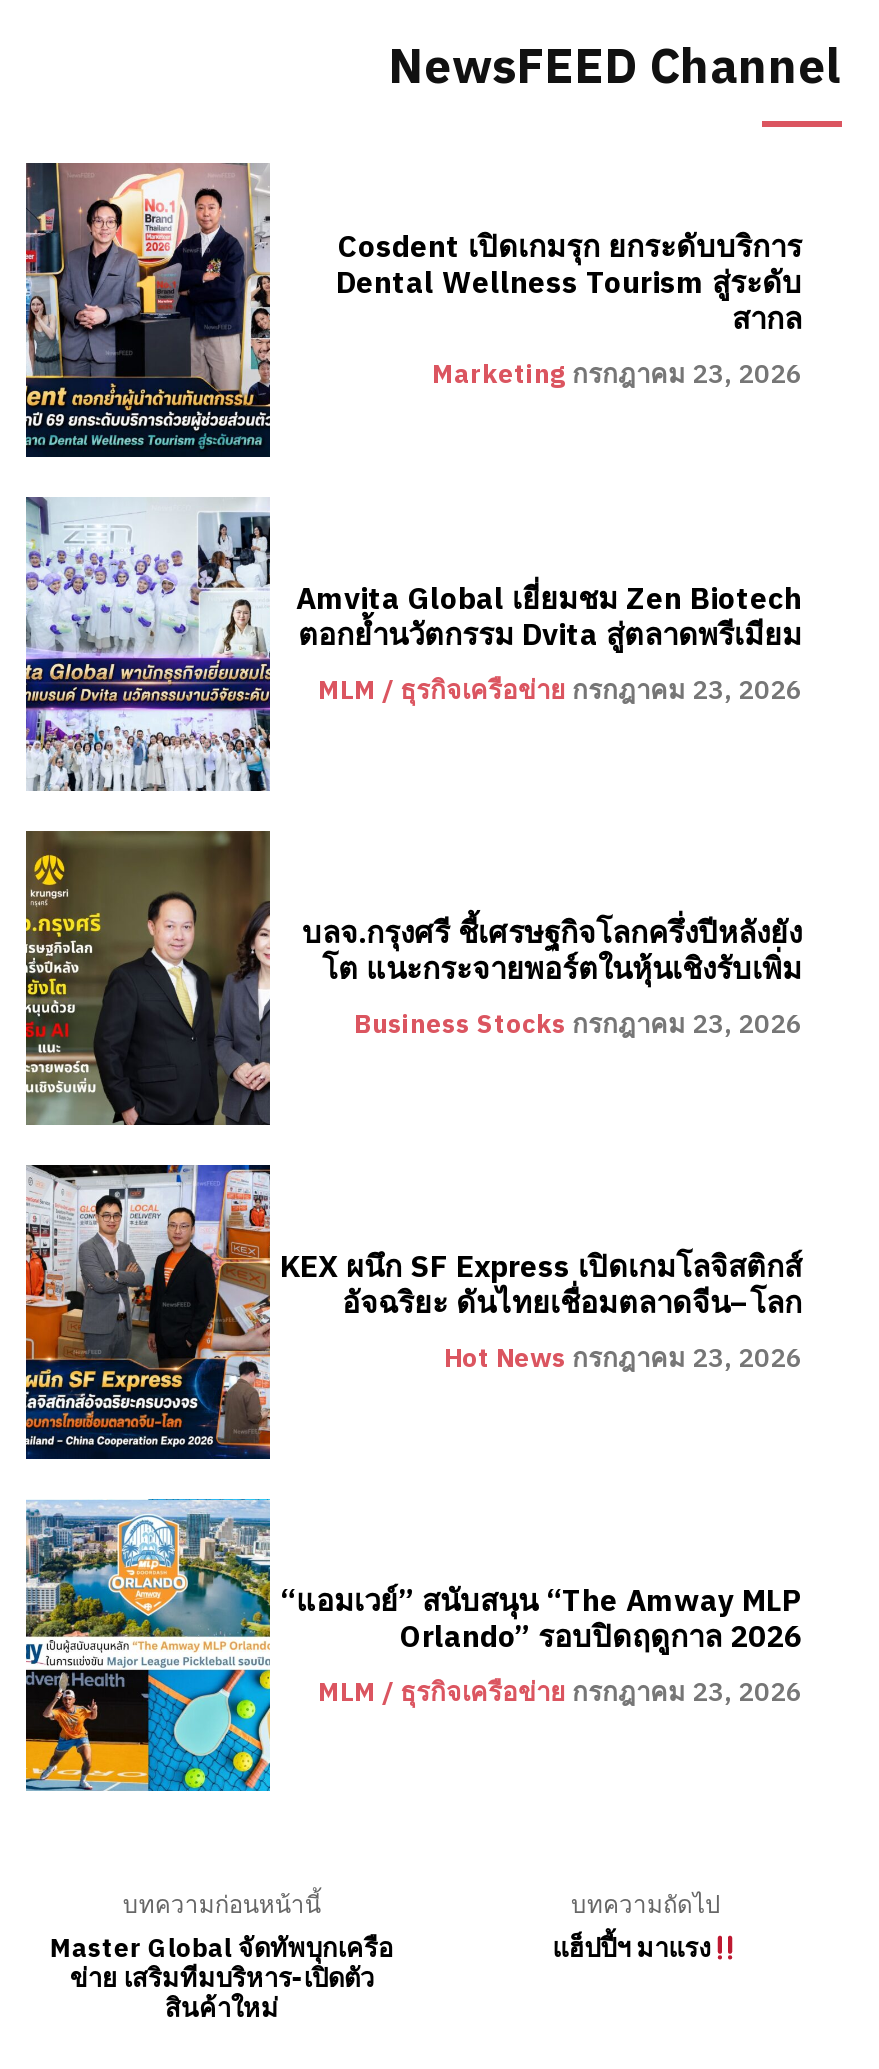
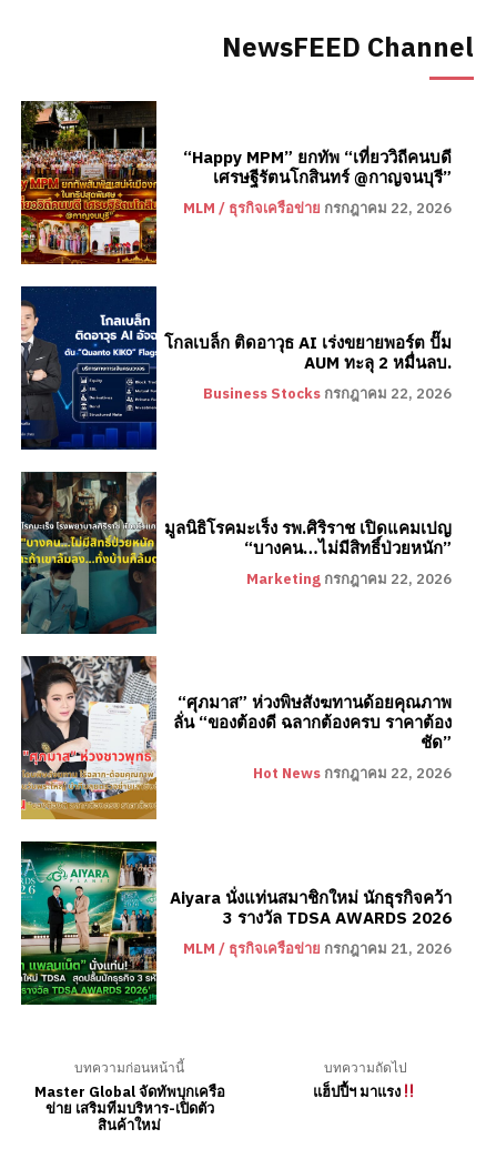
[24,162,802,460] [image] | Cosdent เปิดเกมรุก ยกระดับบริการ | Dental Wellness Tourism สู่ระดับ | สากล | Marketing กรกฎาคม 23, 2026 -> [20,100,452,265] [image] | “Happy MPM” ยกทัพ “เที่ยววิถีคนบดี | เศรษฐีรัตนโกสินทร์ @กาญจนบุรี” | MLM / ธุรกิจเครือข่าย กรกฎาคม 22, 2026
[24,498,802,792] [image] | Amvita Global เยี่ยมชม Zen Biotech | ตอกย้ำนวัตกรรม Dvita สู่ตลาดพรีเมียม | MLM / ธุรกิจเครือข่าย กรกฎาคม 23, 2026 -> [20,285,452,451] [image] | โกลเบล็ก ติดอาวุธ AI เร่งขยายพอร์ต ปั๊ม | AUM ทะลุ 2 หมื่นลบ. | Business Stocks กรกฎาคม 22, 2026
[24,830,802,1128] [image] | บลจ.กรุงศรี ชี้เศรษฐกิจโลกครึ่งปีหลังยัง | โต แนะกระจายพอร์ตในหุ้นเชิงรับเพิ่ม | Business Stocks กรกฎาคม 23, 2026 -> [20,471,452,635] [image] | มูลนิธิโรคมะเร็ง รพ.ศิริราช เปิดแคมเปญ | “บางคน…ไม่มีสิทธิ์ป่วยหนัก” | Marketing กรกฎาคม 22, 2026
[24,1162,802,1462] [image] | KEX ผนึก SF Express เปิดเกมโลจิสติกส์ | อัจฉริยะ ดันไทยเชื่อมตลาดจีน–โลก | Hot News กรกฎาคม 23, 2026 -> [20,655,452,820] [image] | “ศุภมาส” ห่วงพิษสังฆทานด้อยคุณภาพ | ลั่น “ของต้องดี ฉลากต้องครบ ราคาต้อง | ชัด” | Hot News กรกฎาคม 22, 2026
[24,1498,802,1794] [image] | “แอมเวย์” สนับสนุน “The Amway MLP | Orlando” รอบปิดฤดูกาล 2026 | MLM / ธุรกิจเครือข่าย กรกฎาคม 23, 2026 -> [20,840,452,1006] [image] | Aiyara นั่งแท่นสมาชิกใหม่ นักธุรกิจคว้า | 3 รางวัล TDSA AWARDS 2026 | MLM / ธุรกิจเครือข่าย กรกฎาคม 21, 2026

